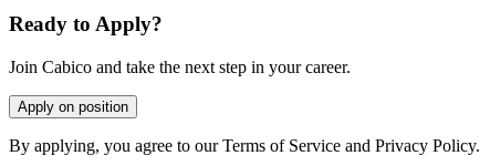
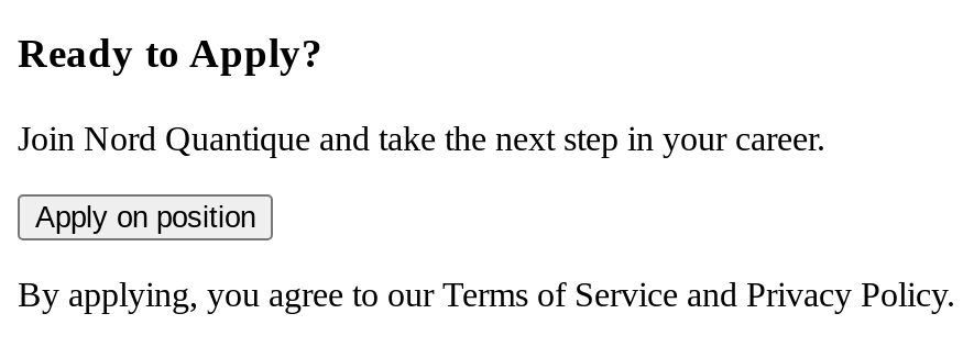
[9,58,351,76] Join Cabico and take the next step in your career. -> [18,120,825,157] Join Nord Quantique and take the next step in your career.

